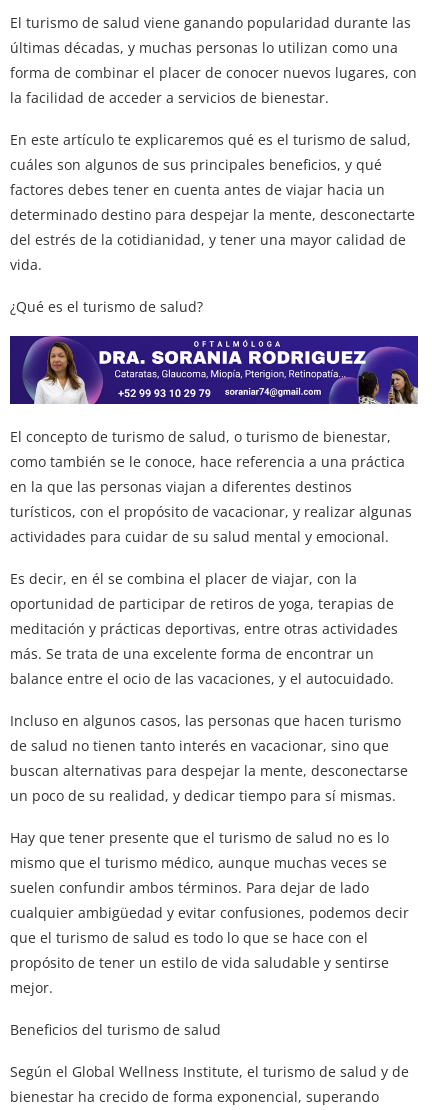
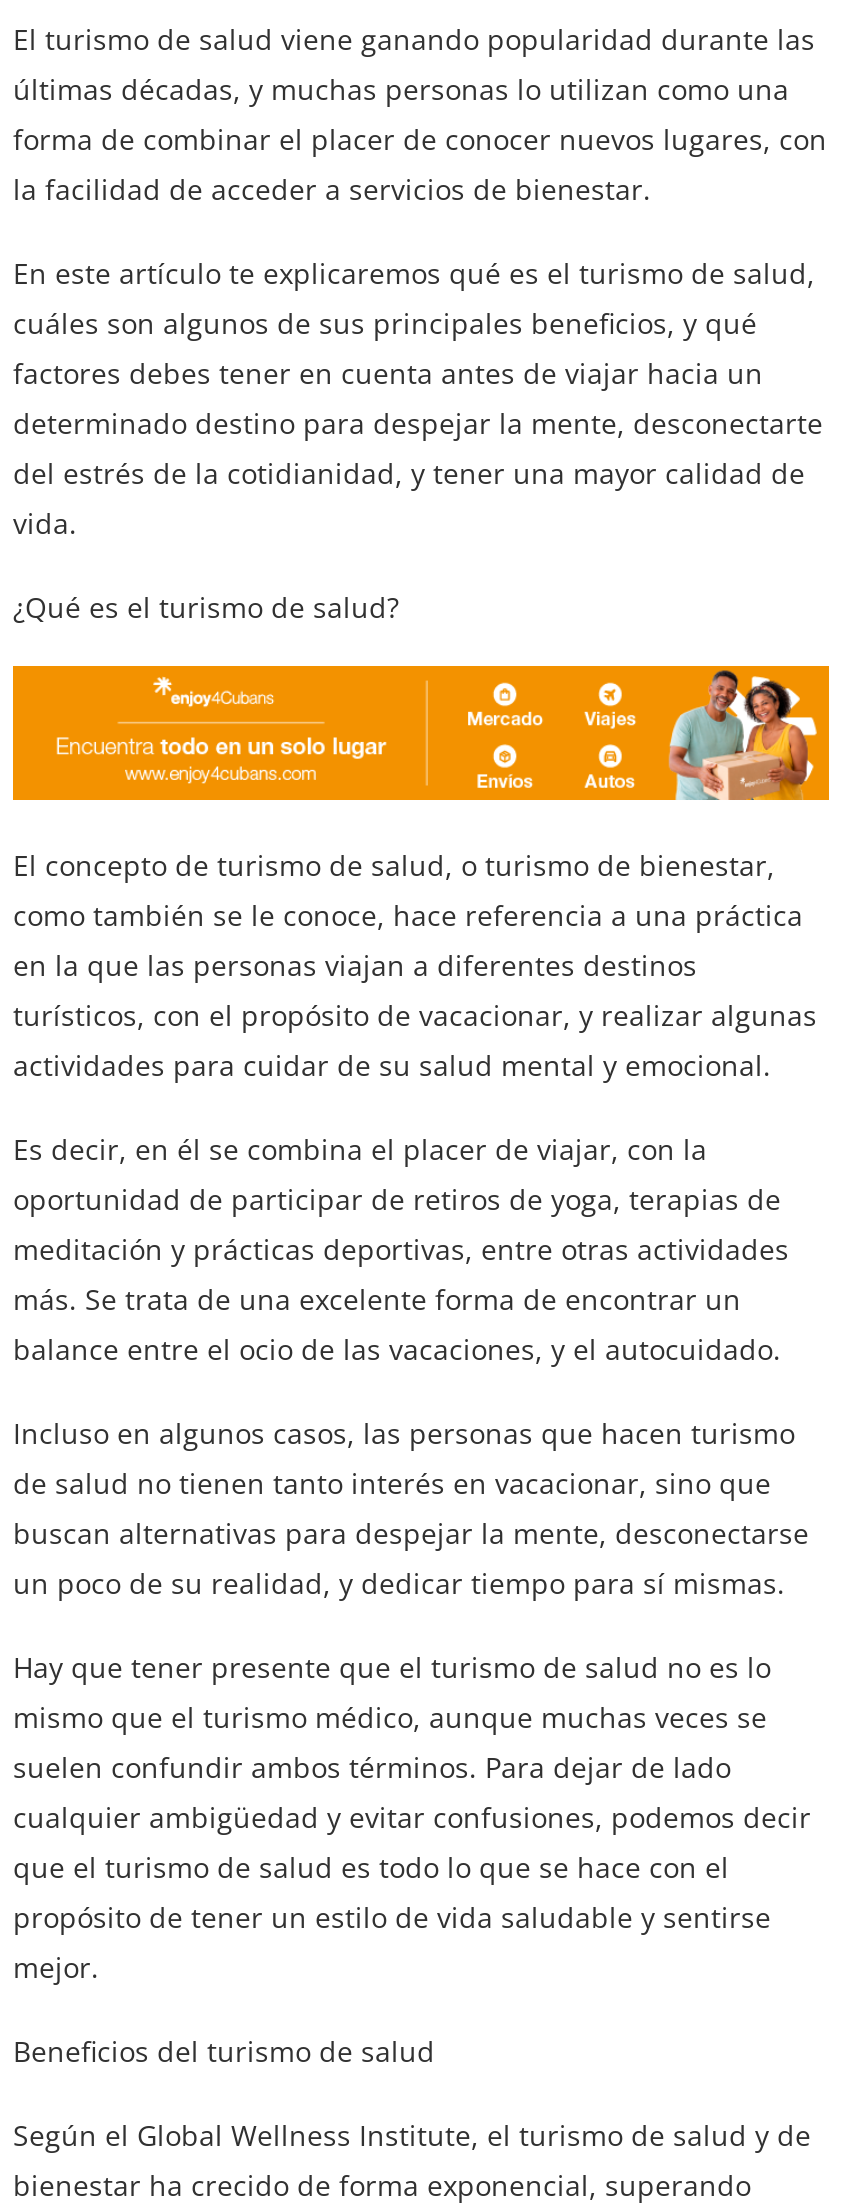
[9,335,419,405] [image] -> [11,664,831,802] [image]

